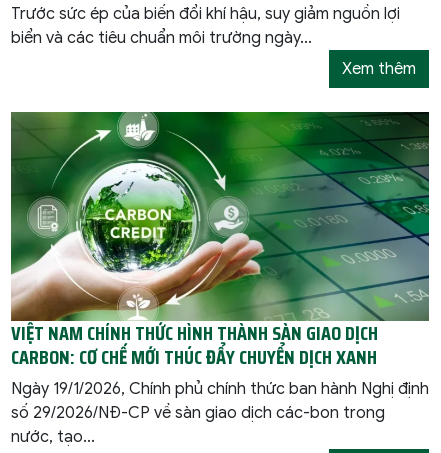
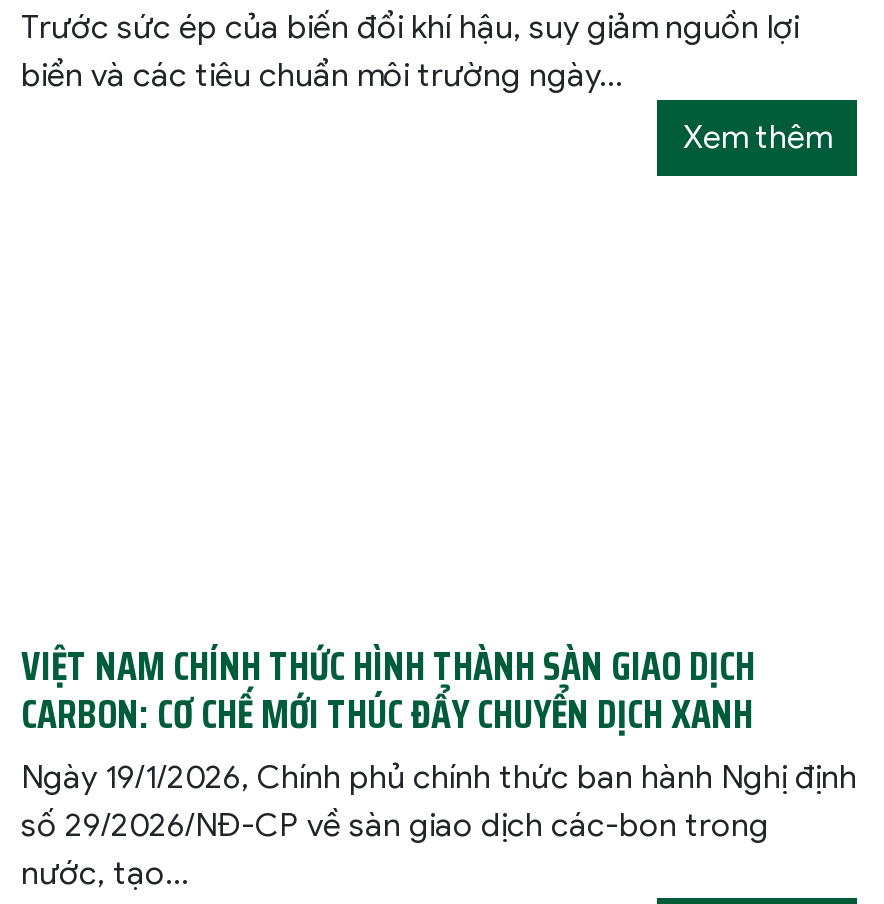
[10,111,430,322] [image] -> none

